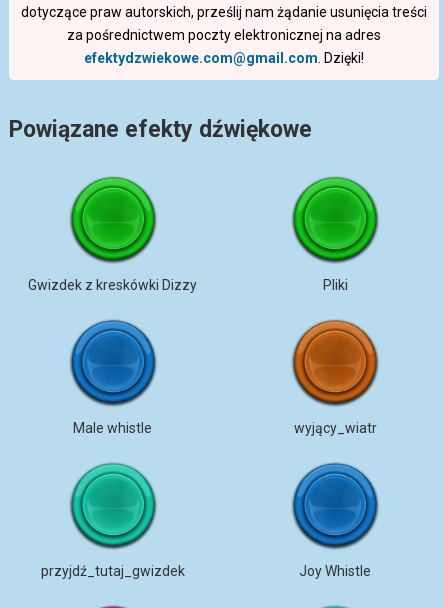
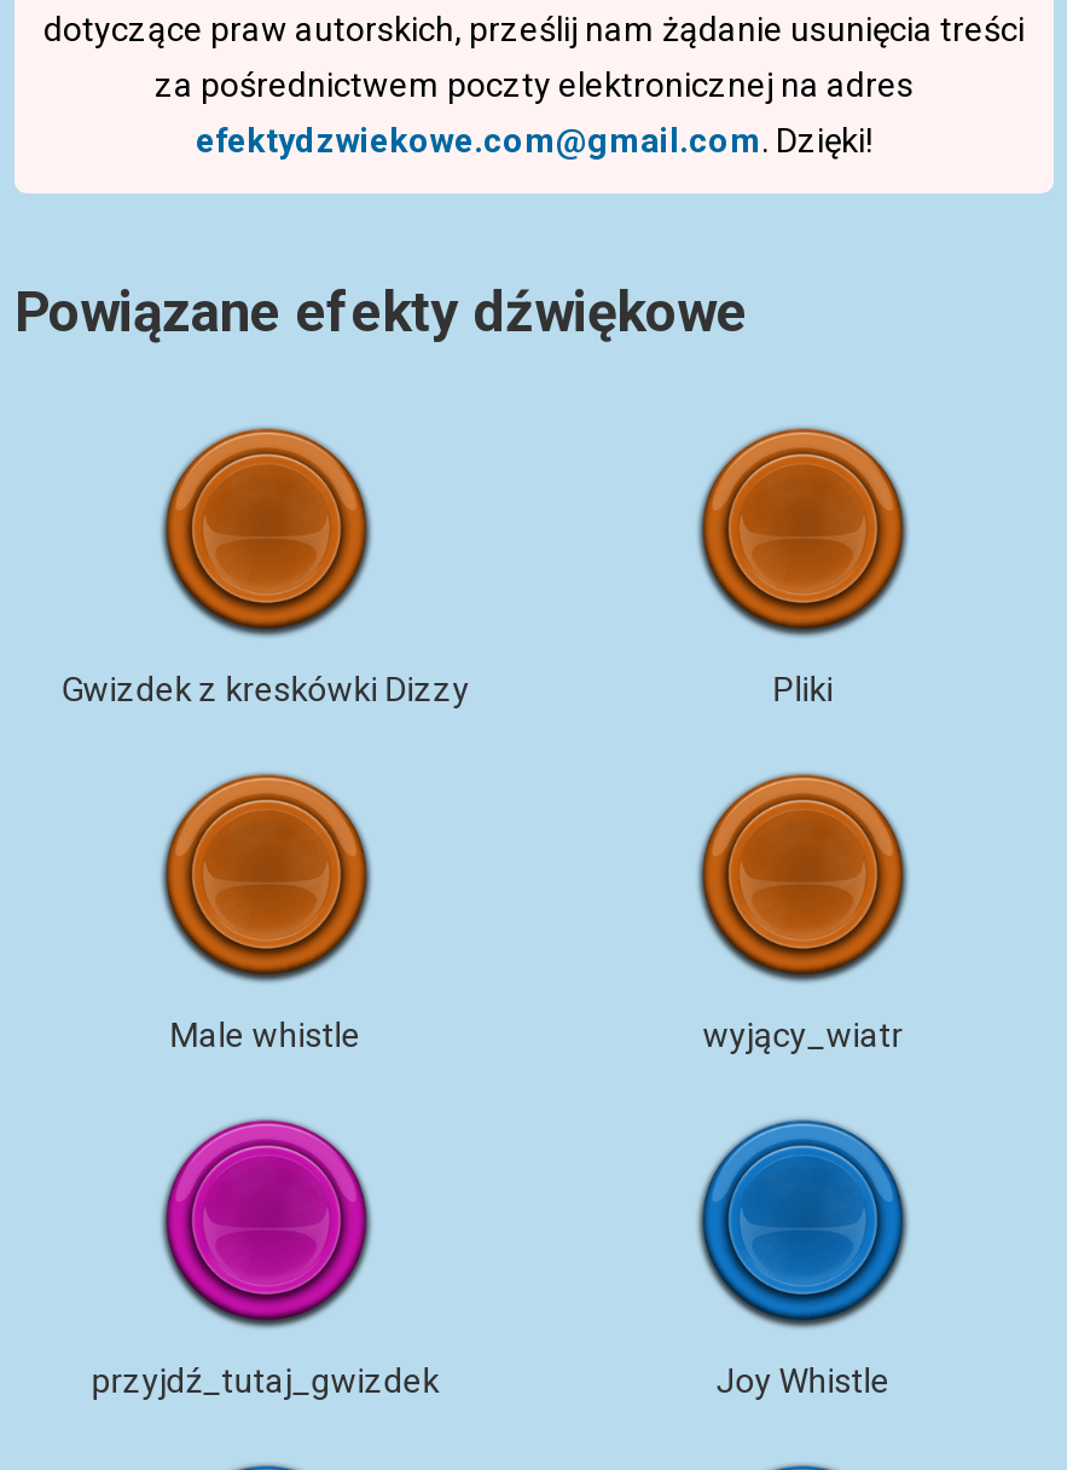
[71,177,155,260] [image] -> [164,428,367,629] [image]
[293,177,377,260] [image] -> [701,428,904,629] [image]
[71,320,155,403] [image] -> [164,774,367,974] [image]
[71,463,155,546] [image] -> [164,1119,367,1320] [image]

